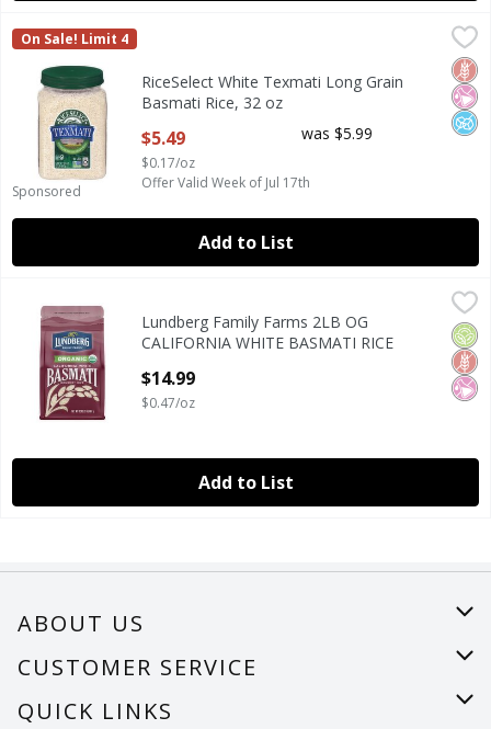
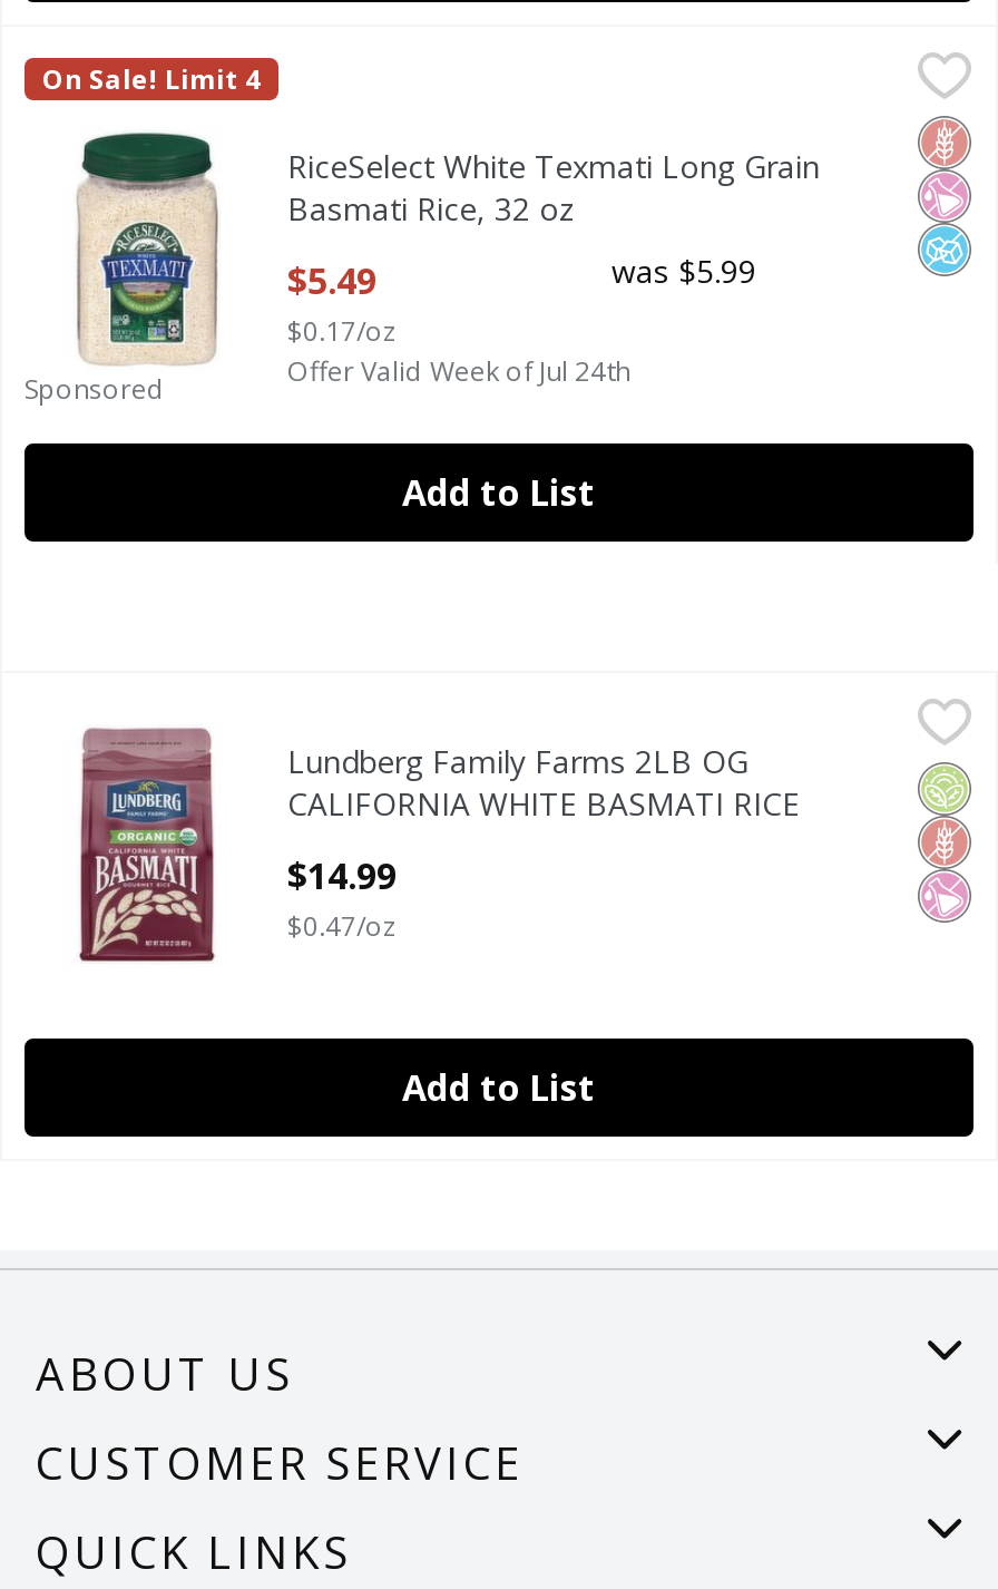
[141,173,310,192] Offer Valid Week of Jul 17th -> [287,352,630,390] Offer Valid Week of Jul 24th

